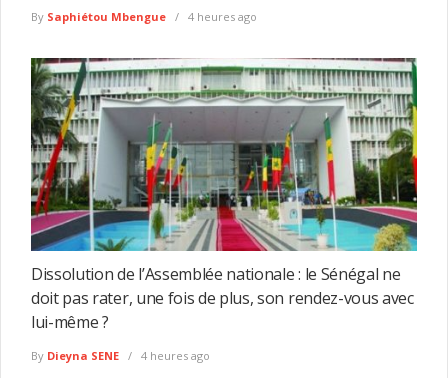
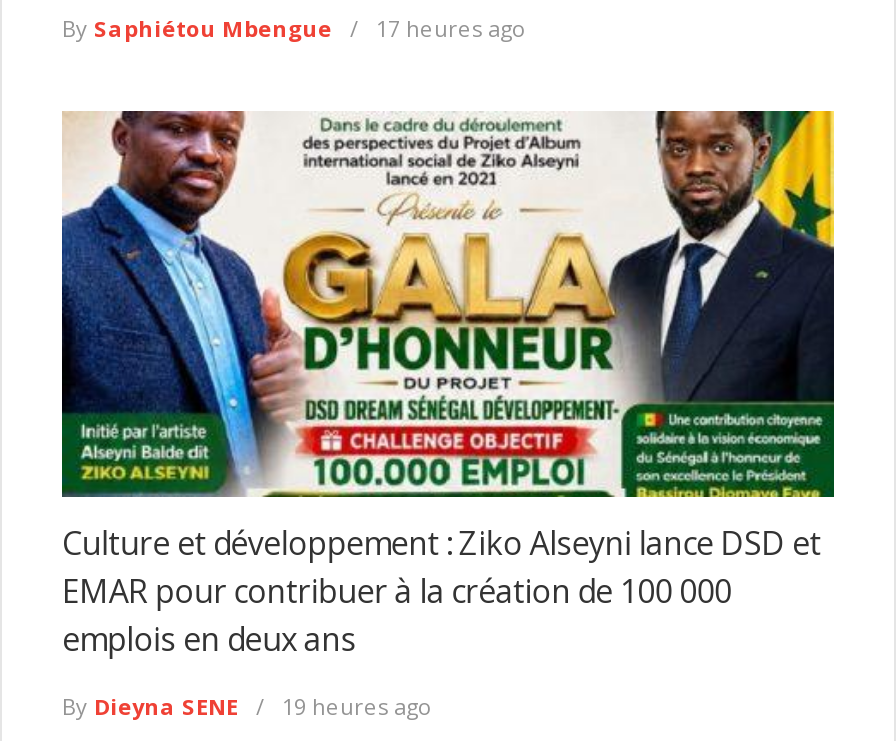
[31,9,257,24] By Saphiétou Mbengue 4 heures ago -> [62,13,526,43] By Saphiétou Mbengue 17 heures ago
[30,57,418,333] [image] | Dissolution de l’Assemblée nationale : le Sénégal ne | doit pas rater, une fois de plus, son rendez-vous avec | lui-même ? -> [60,109,836,660] [image] | Culture et développement : Ziko Alseyni lance DSD et | EMAR pour contribuer à la création de 100 000 | emplois en deux ans
[31,348,210,363] By Dieyna SENE 4 heures ago -> [62,692,432,722] By Dieyna SENE 19 heures ago

